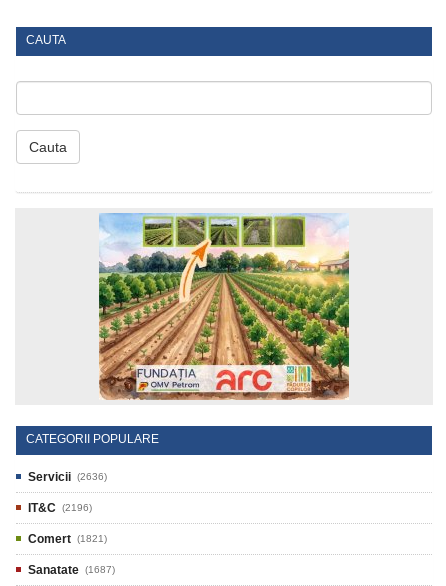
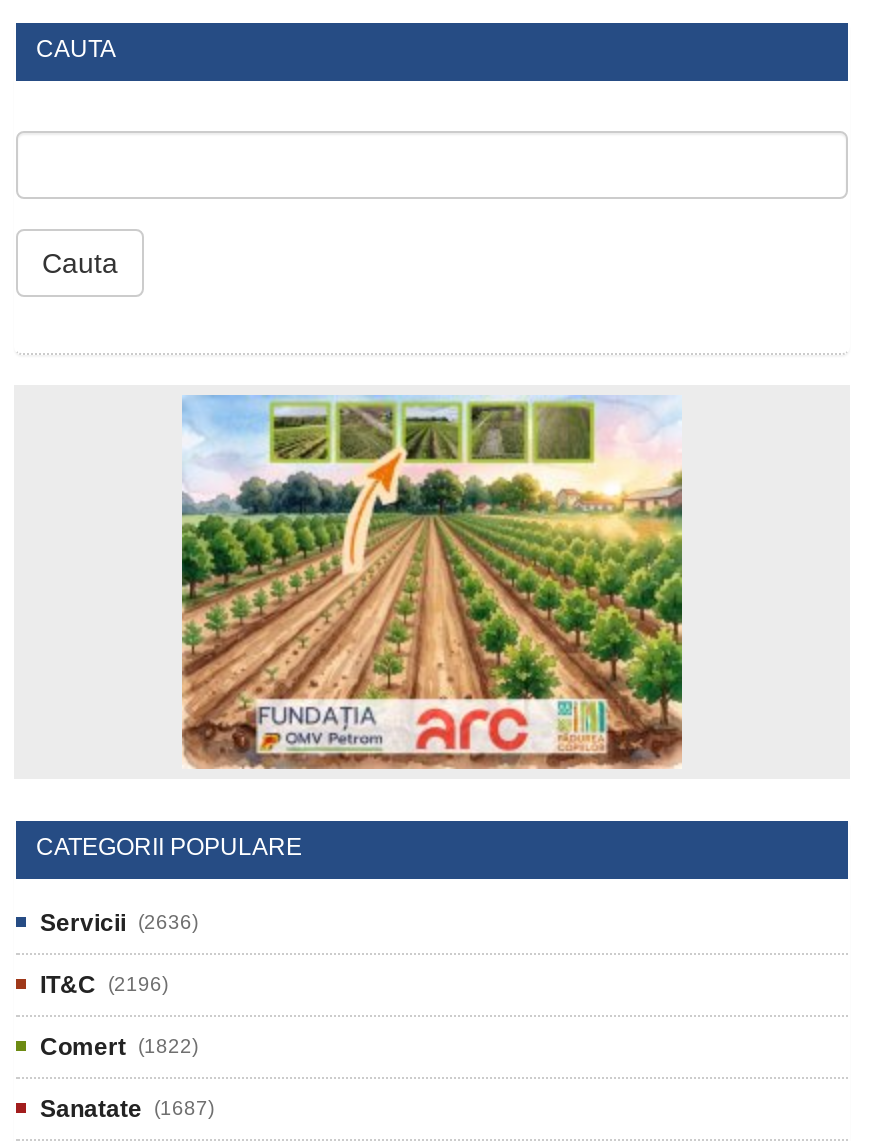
[28,532,107,546] Comert (1821) -> [40,1033,198,1061] Comert (1822)

